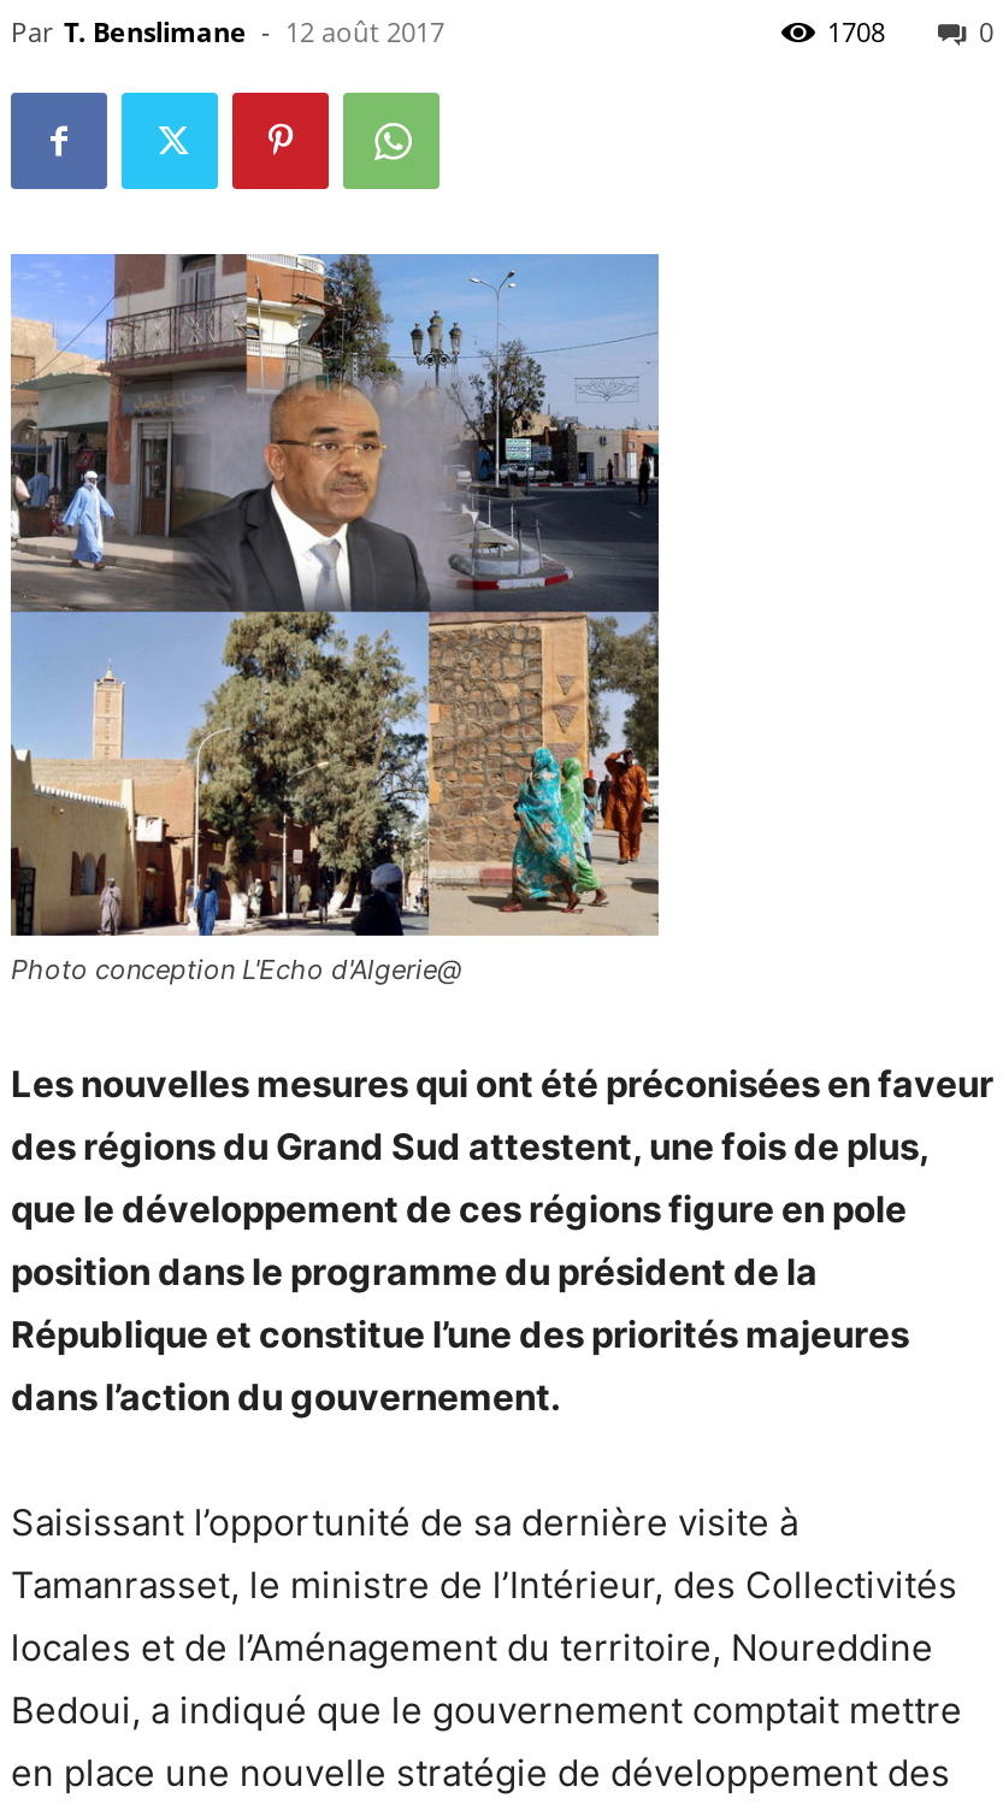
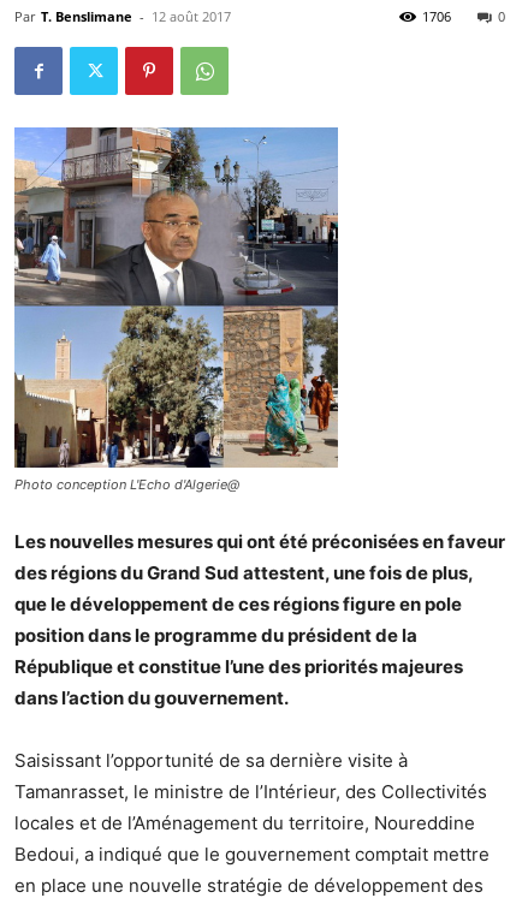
[827,13,885,49] 1708 -> [422,7,451,25] 1706

